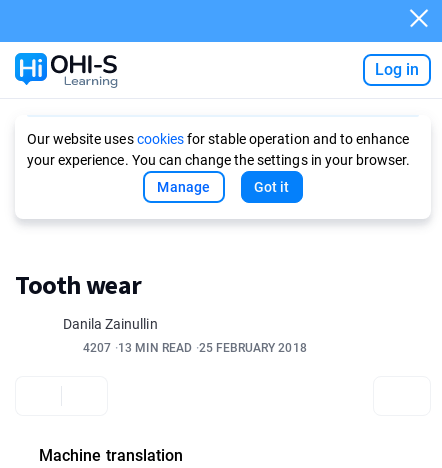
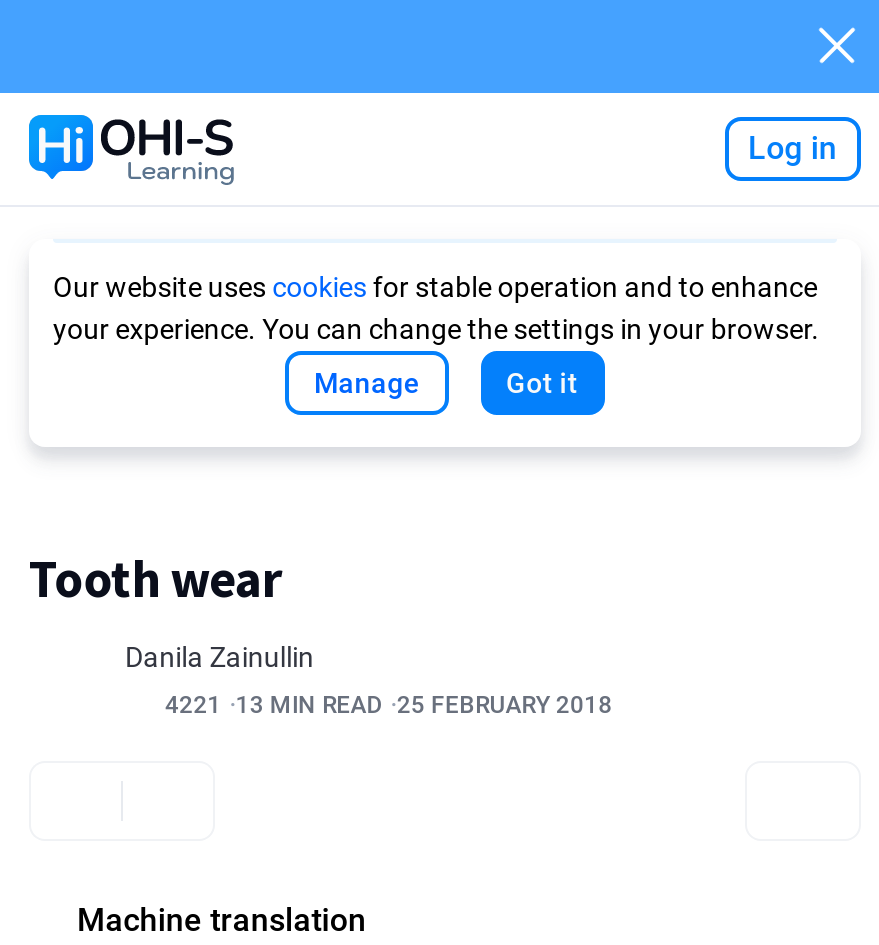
[83,341,307,355] 4207 13 MIN READ 25 FEBRUARY 2018 -> [165,691,612,719] 4221 13 MIN READ 25 FEBRUARY 2018

